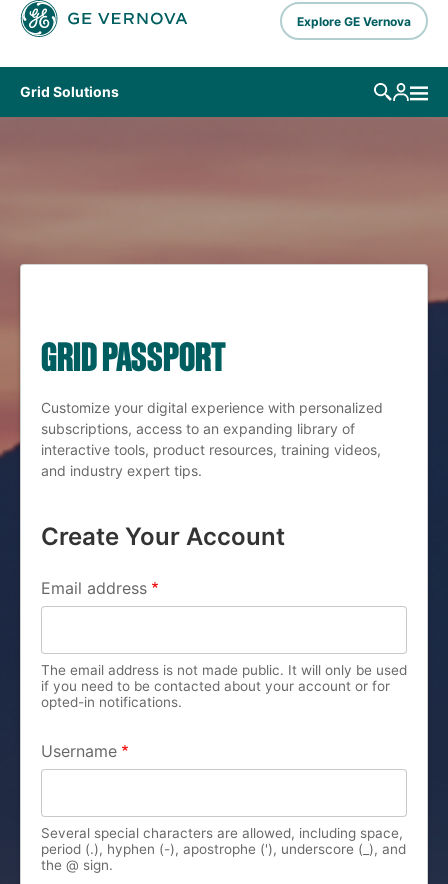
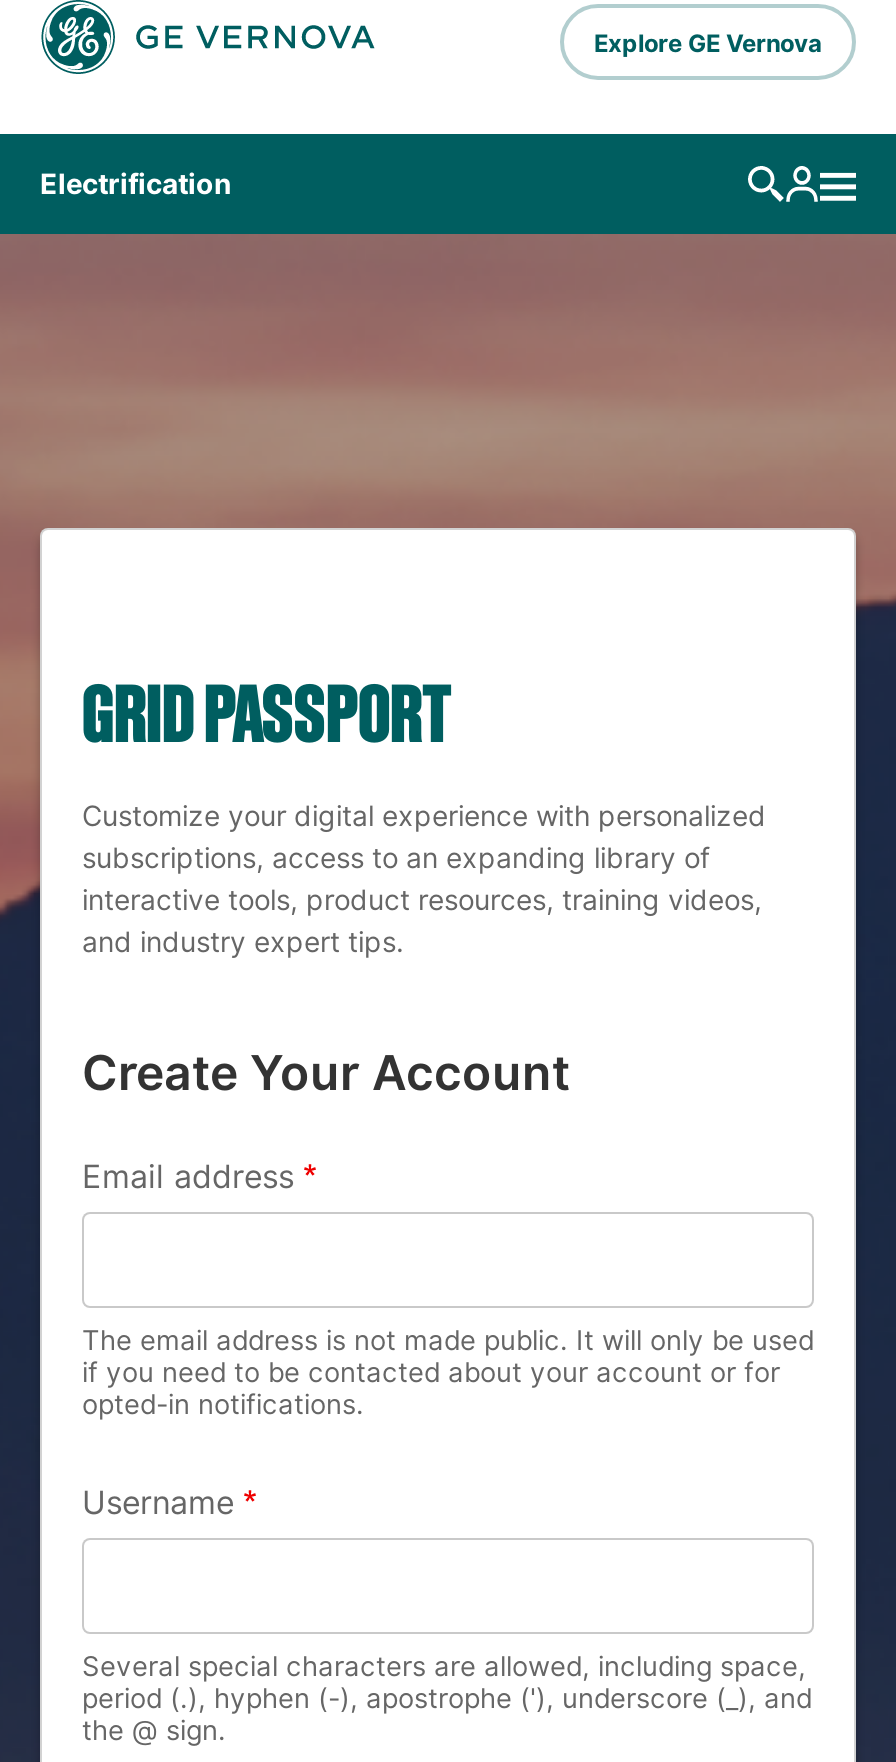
[20,84,119,100] Grid Solutions -> [40,168,232,200] Electrification

